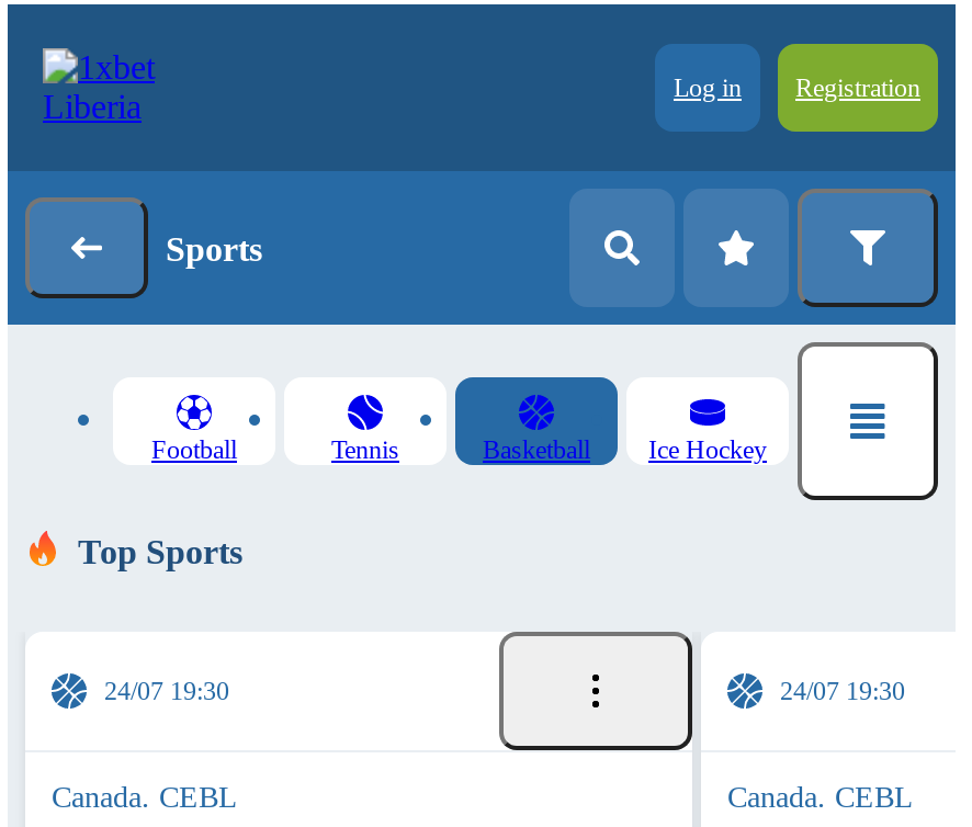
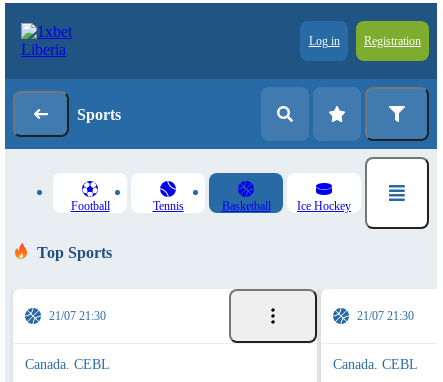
[104,676,229,706] 24/07 19:30 -> [49,309,106,323] 21/07 21:30
[780,676,905,706] 24/07 19:30 -> [357,309,414,323] 21/07 21:30

